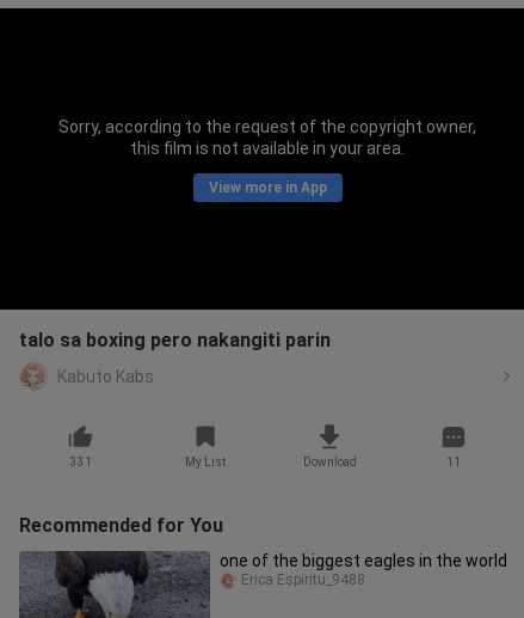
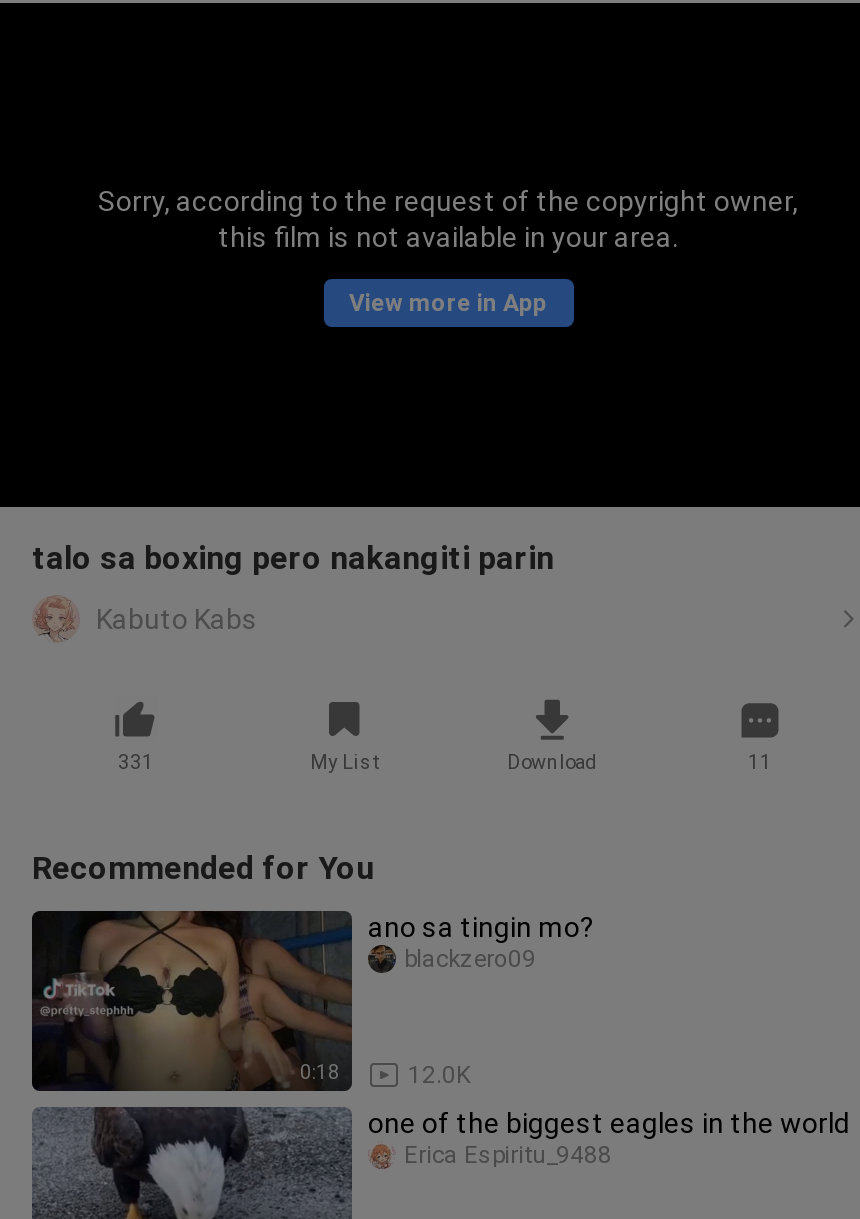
none -> [30,911,352,1093] [image] | 0:18
none -> [368,911,594,943] ano sa tingin mo?
none -> [404,945,536,973] blackzero09
none -> [408,1061,470,1089] 12.0K

